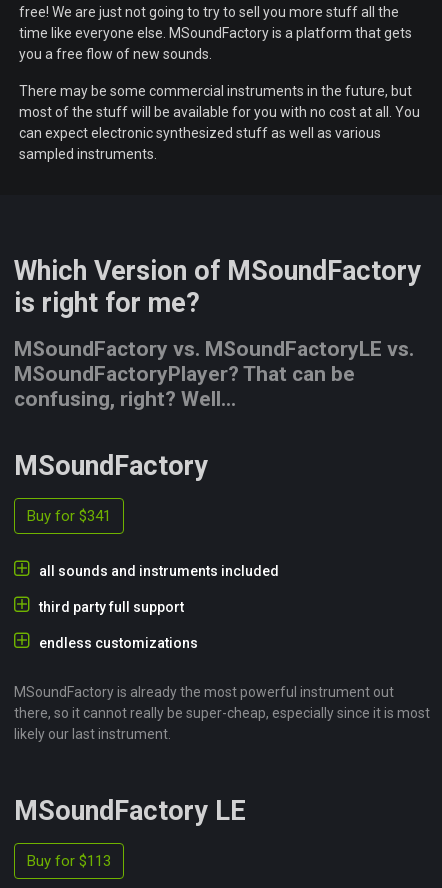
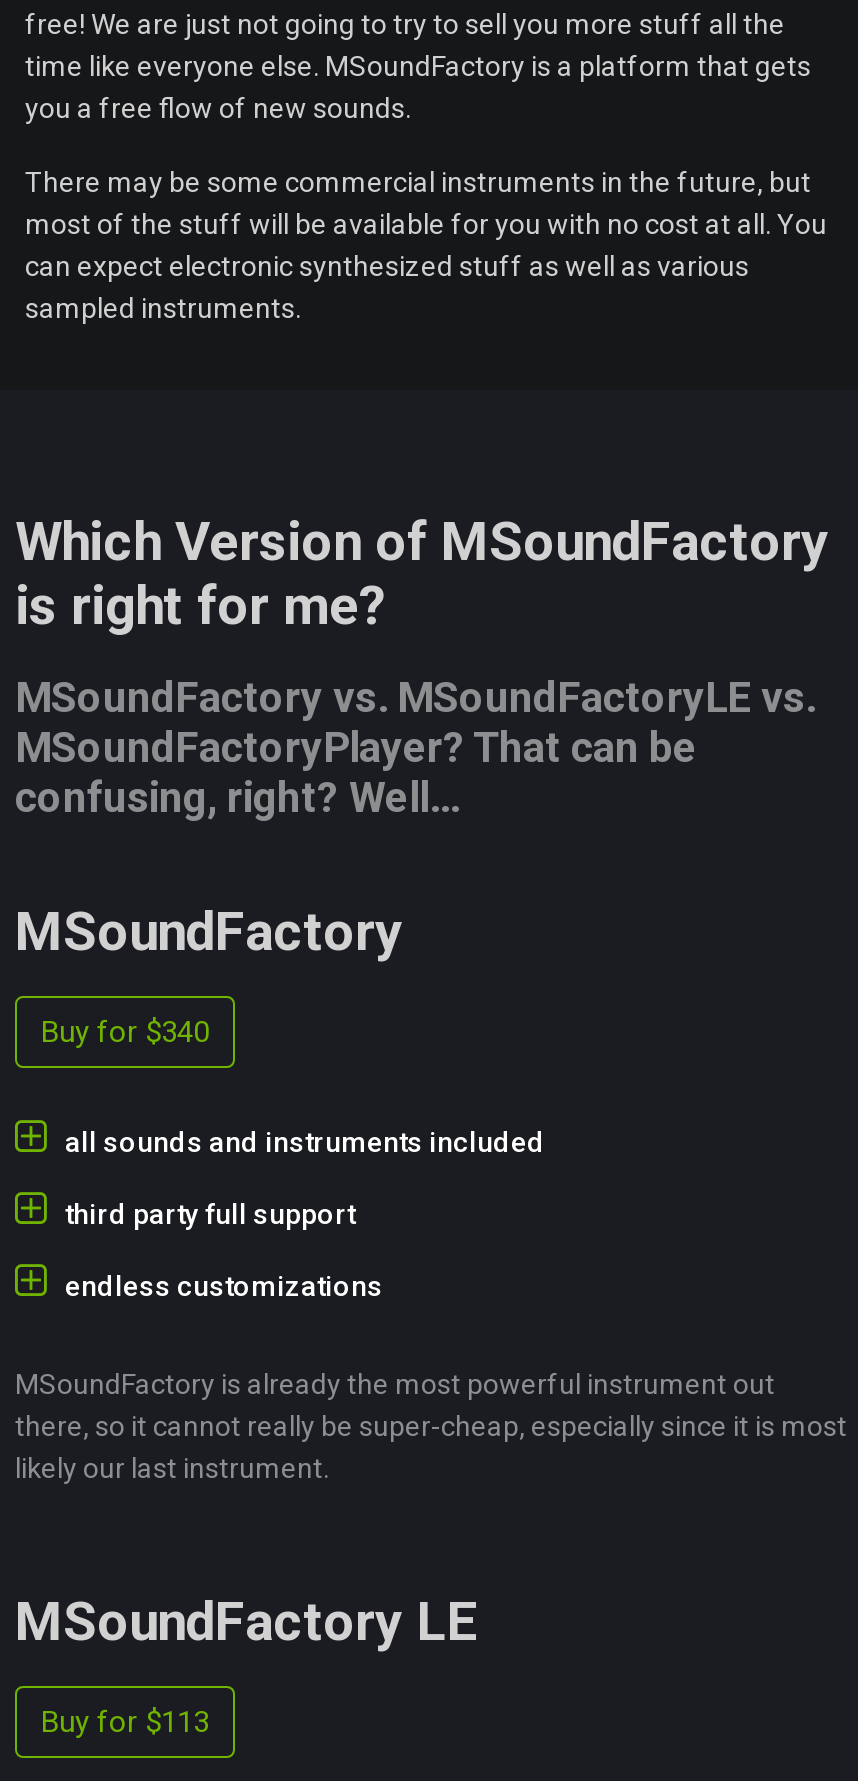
[27,507,111,525] Buy for $341 -> [41,1015,209,1051] Buy for $340

